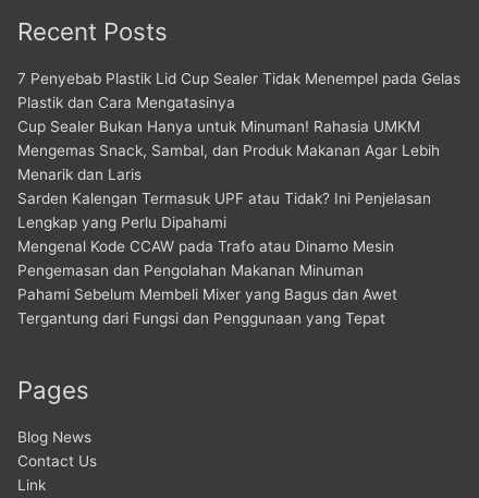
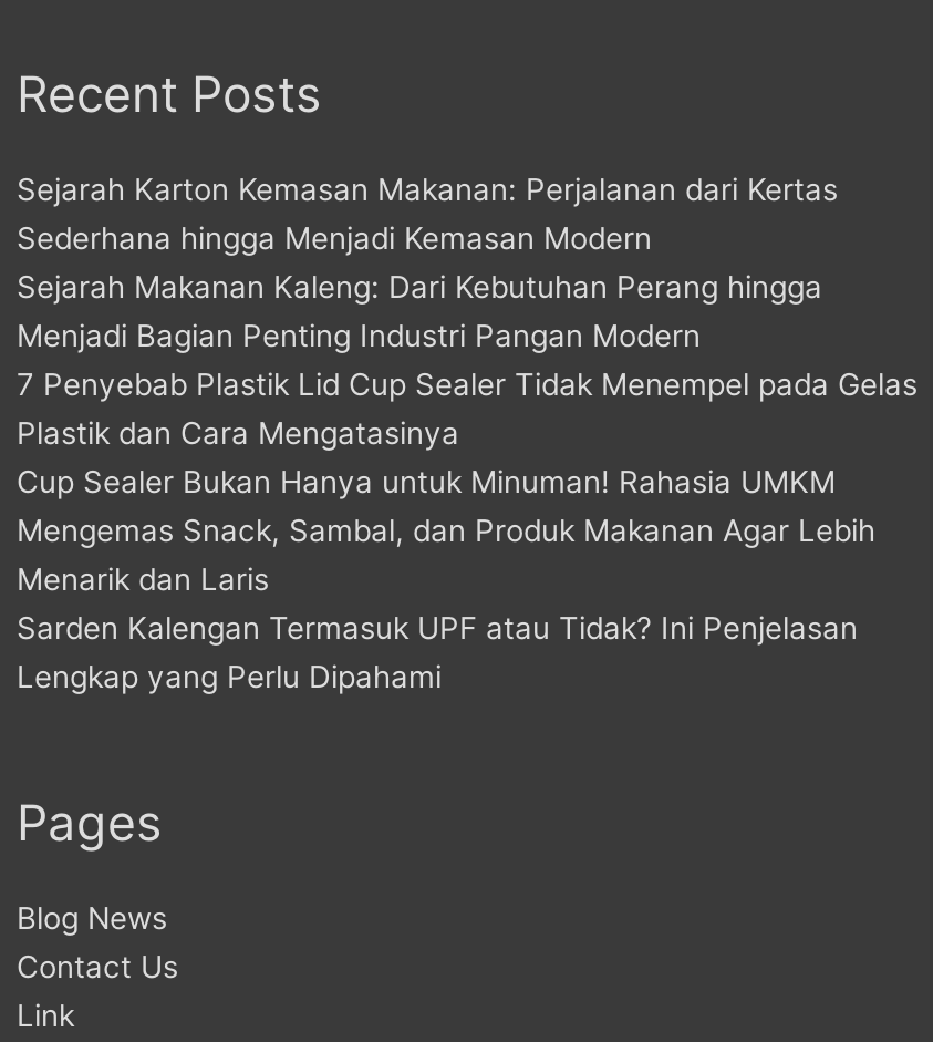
none -> [17,171,838,353] Sejarah Karton Kemasan Makanan: Perjalanan dari Kertas | Sederhana hingga Menjadi Kemasan Modern | Sejarah Makanan Kaleng: Dari Kebutuhan Perang hingga | Menjadi Bagian Penting Industri Pangan Modern
moved [17,70,460,231] -> [17,366,918,694]: 7 Penyebab Plastik Lid Cup Sealer Tidak Menempel pada Gelas | Plastik dan Cara Mengatasinya | Cup Sealer Bukan Hanya untuk Minuman! Rahasia UMKM | Mengemas Snack, Sambal, dan Produk Makanan Agar Lebih | Menarik dan Laris | Sarden Kalengan Termasuk UPF atau Tidak? Ini Penjelasan | Lengkap yang Perlu Dipahami
[17,237,397,327] Mengenal Kode CCAW pada Trafo atau Dinamo Mesin | Pengemasan dan Pengolahan Makanan Minuman | Pahami Sebelum Membeli Mixer yang Bagus dan Awet | Tergantung dari Fungsi dan Penggunaan yang Tepat -> none

